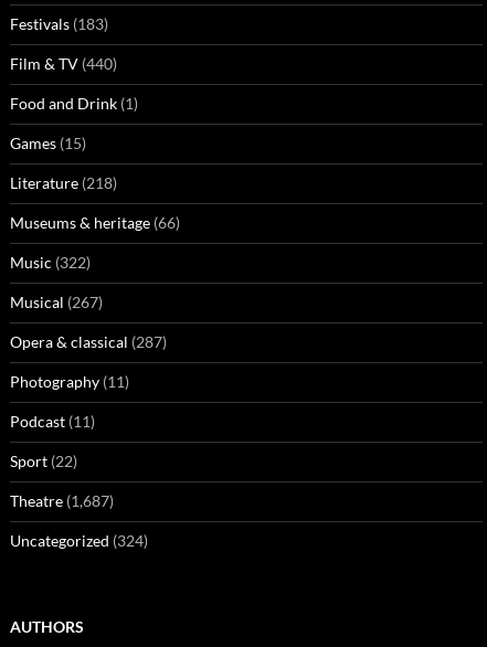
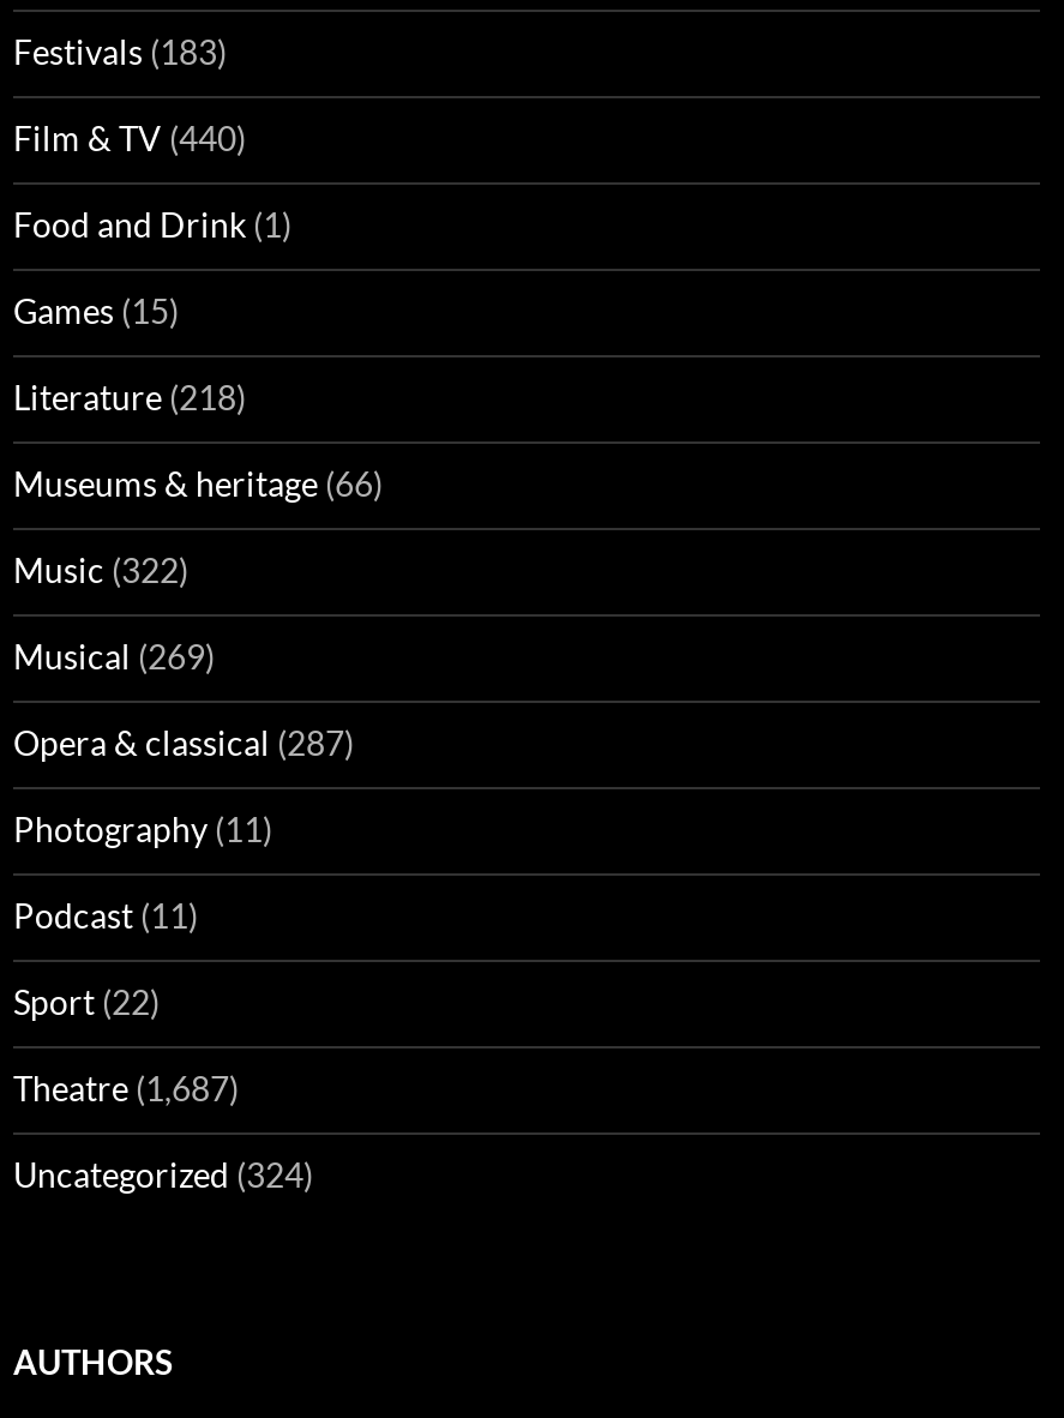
[10,293,103,312] Musical (267) -> [13,636,215,677] Musical (269)

